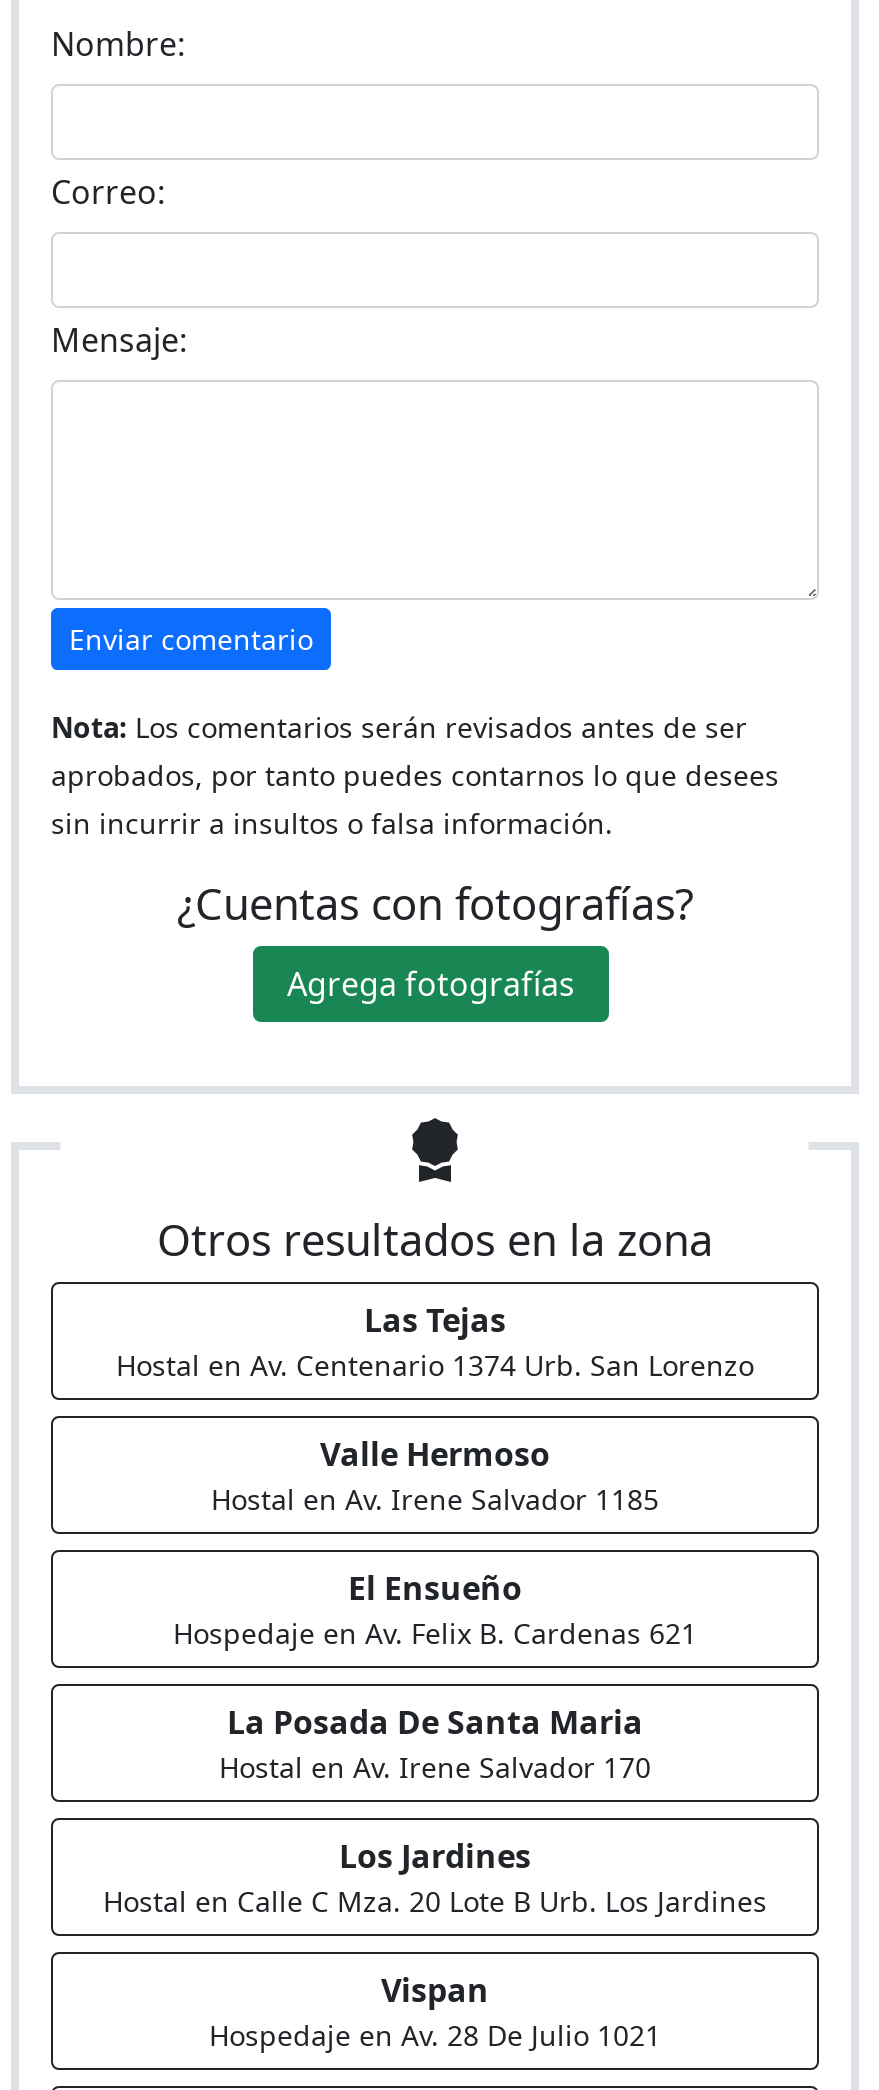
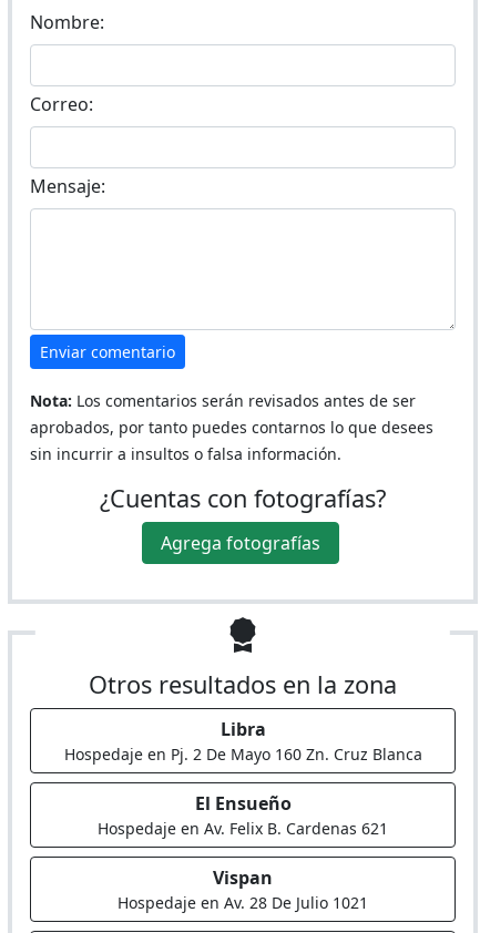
[116,1298,754,1518] Las Tejas | Hostal en Av. Centenario 1374 Urb. San Lorenzo | Valle Hermoso | Hostal en Av. Irene Salvador 1185 -> [64,717,422,765] Libra | Hospedaje en Pj. 2 De Mayo 160 Zn. Cruz Blanca
[103,1700,767,1920] La Posada De Santa Maria | Hostal en Av. Irene Salvador 170 | Los Jardines | Hostal en Calle C Mza. 20 Lote B Urb. Los Jardines -> none

